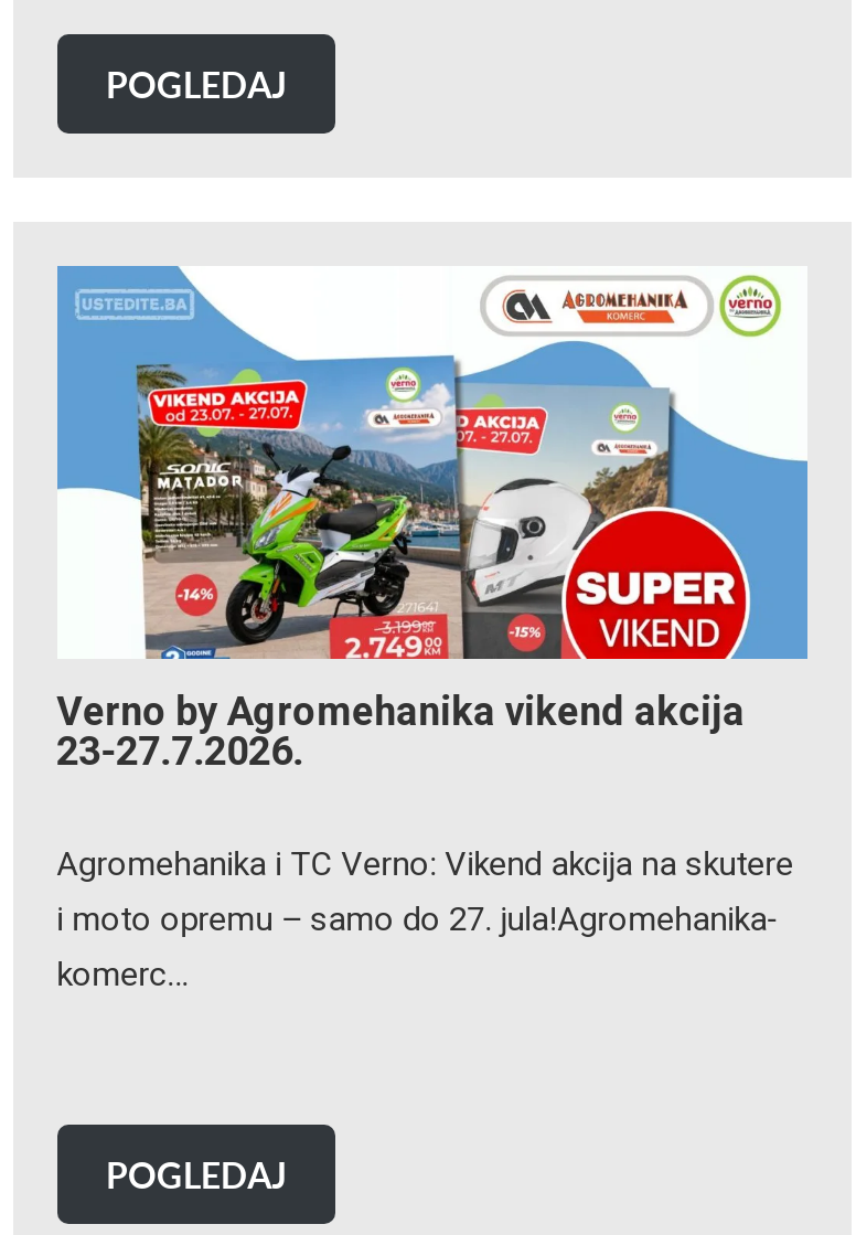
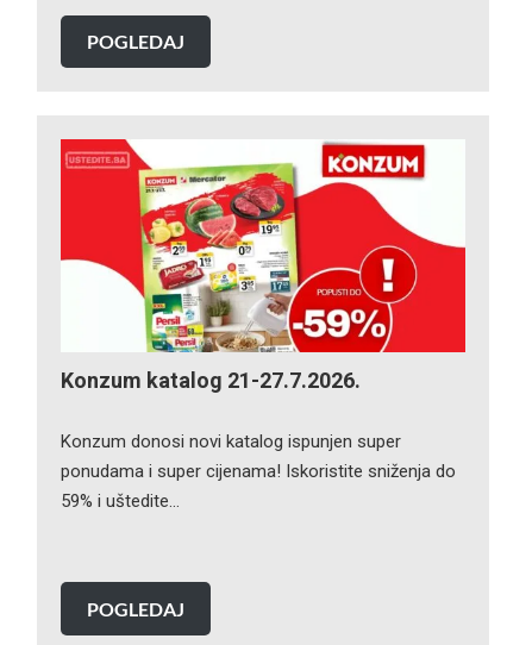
[55,265,810,774] [image] | Verno by Agromehanika vikend akcija | 23-27.7.2026. -> [60,138,467,392] [image] | Konzum katalog 21-27.7.2026.
[56,844,793,994] Agromehanika i TC Verno: Vikend akcija na skutere | i moto opremu – samo do 27. jula!Agromehanika- | komerc… -> [60,430,455,511] Konzum donosi novi katalog ispunjen super | ponudama i super cijenama! Iskoristite sniženja do | 59% i uštedite…

